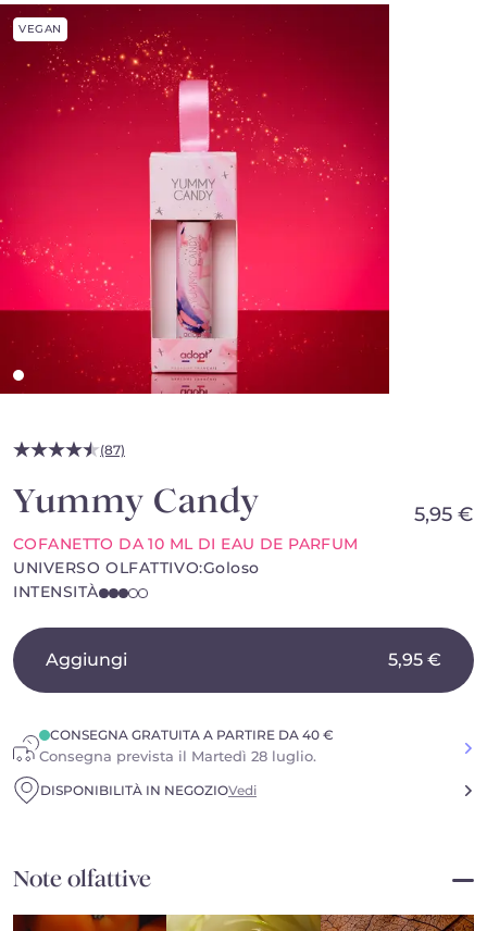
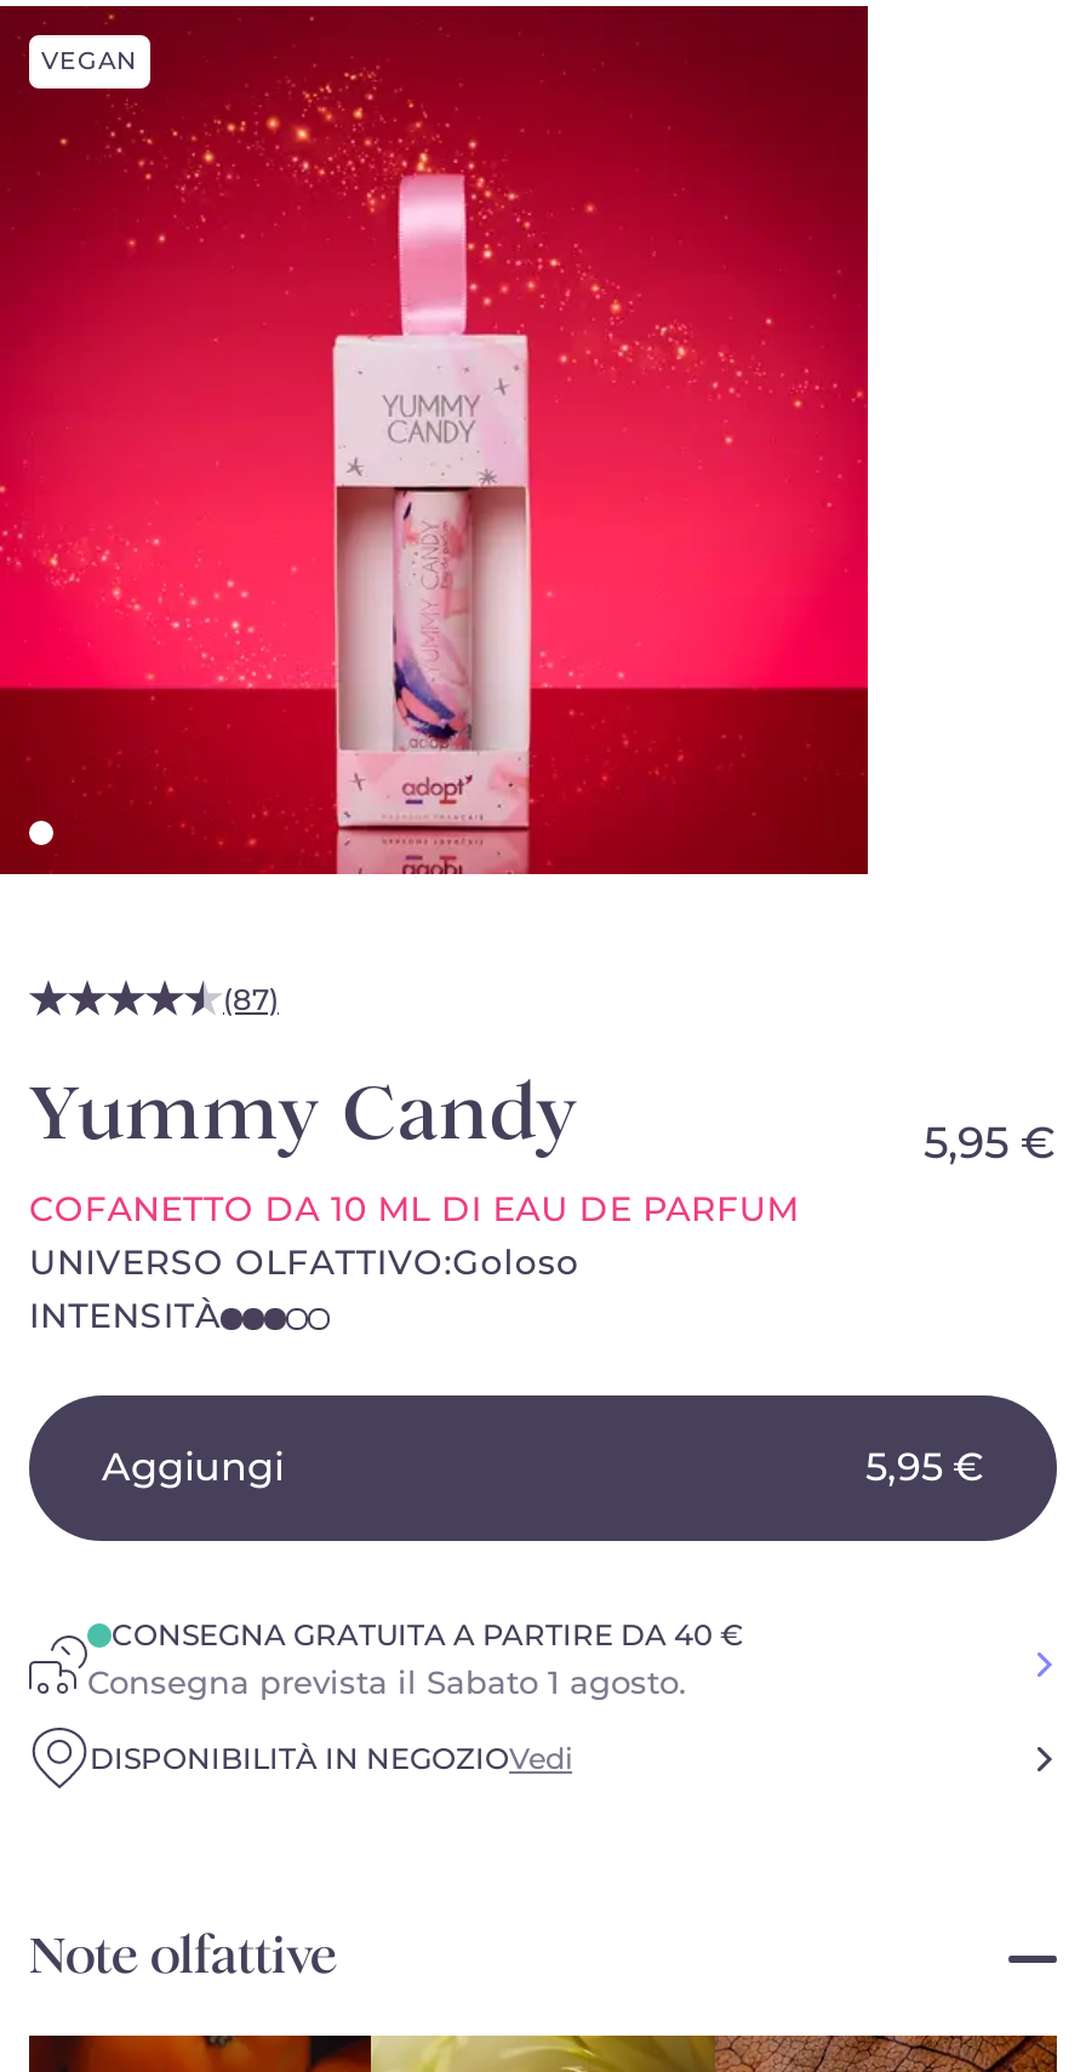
[39,751,316,765] Consegna prevista il Martedì 28 luglio. -> [87,1670,686,1702] Consegna prevista il Sabato 1 agosto.

